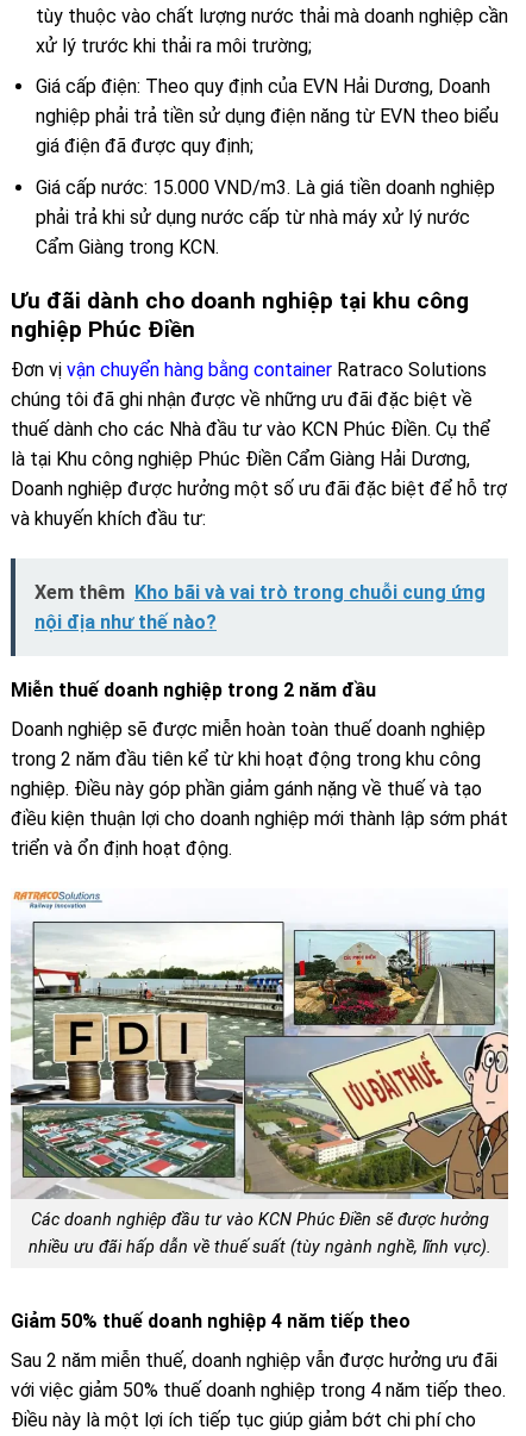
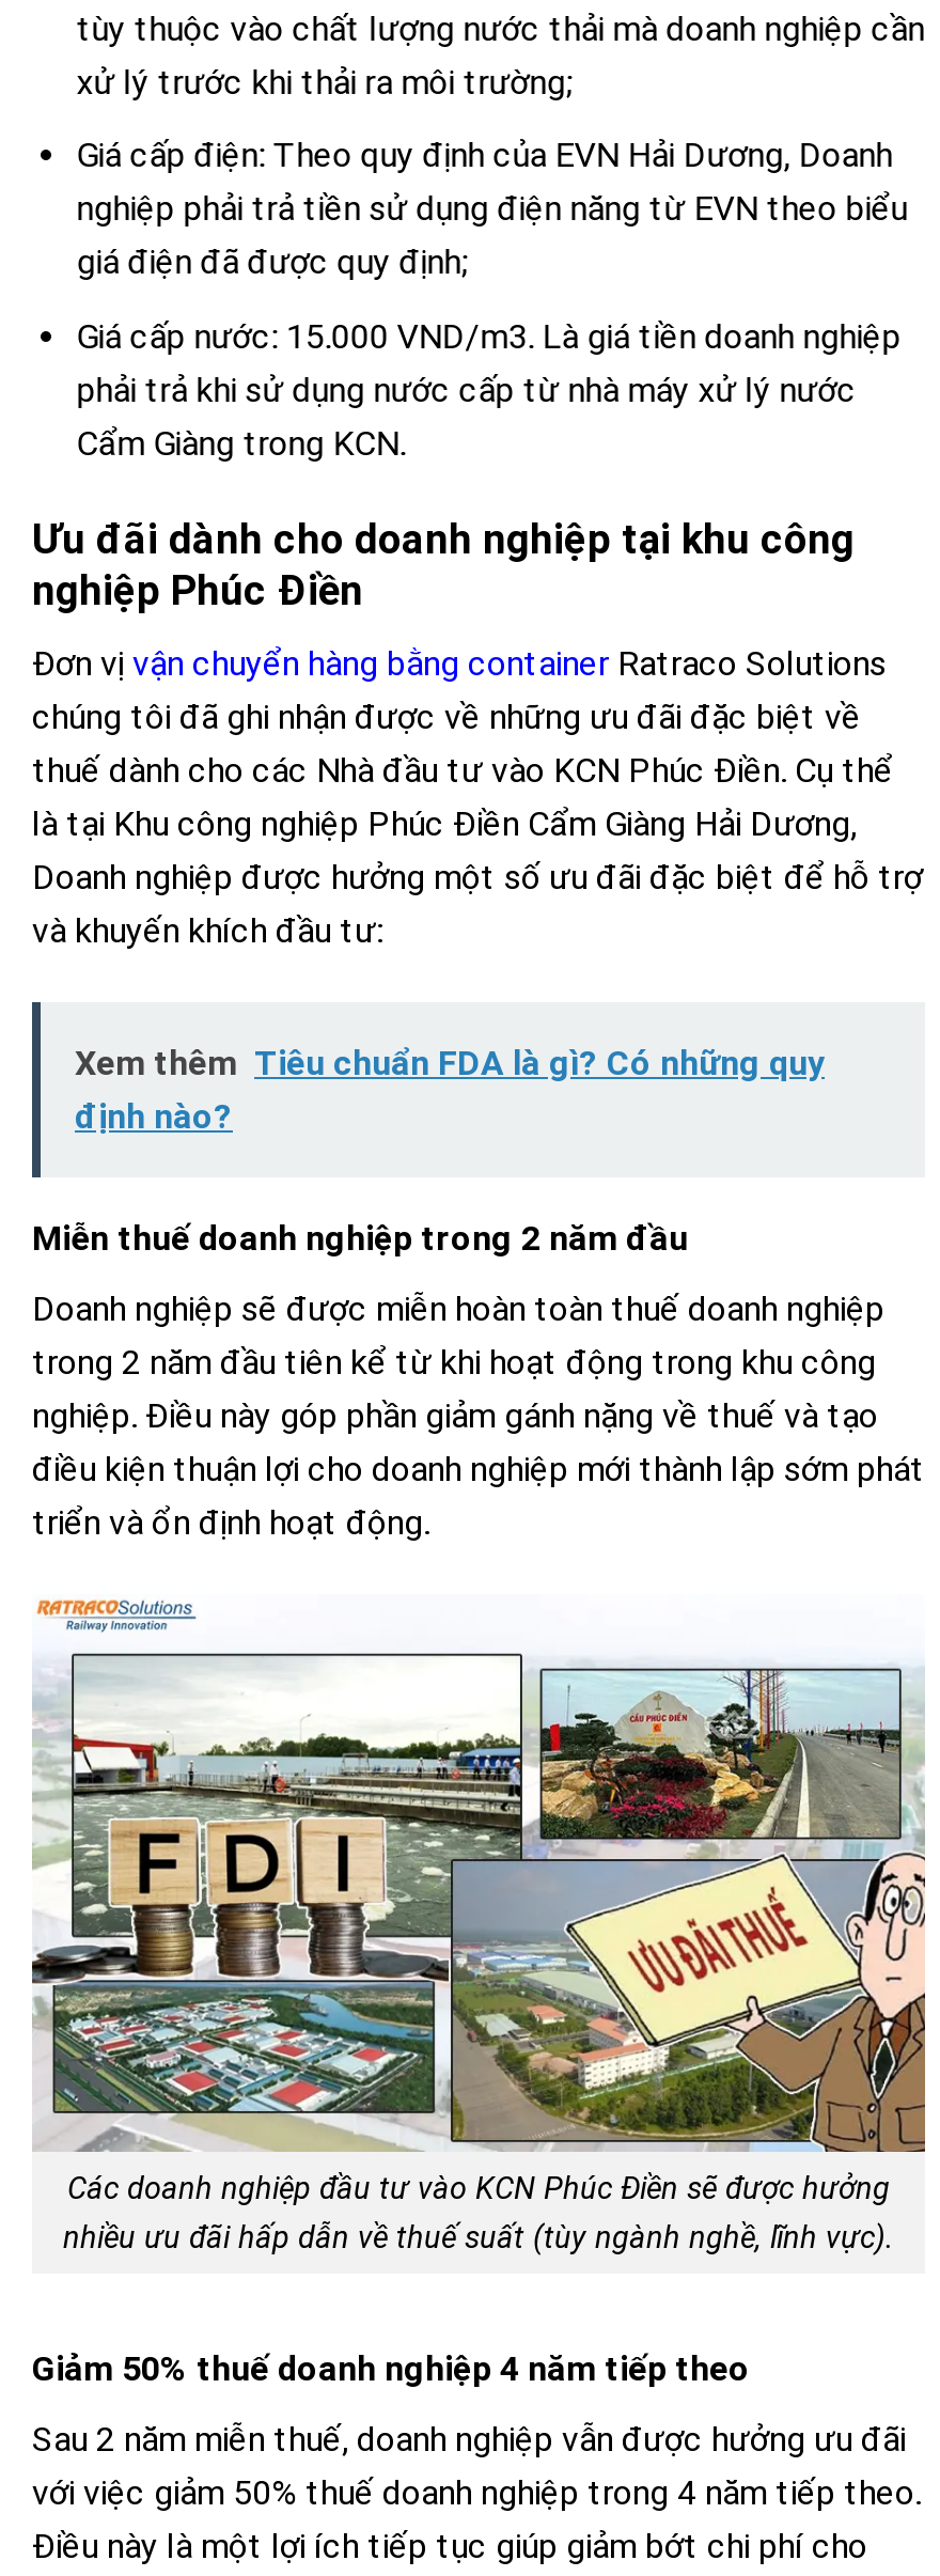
[35,581,486,634] Xem thêm Kho bãi và vai trò trong chuỗi cung ứng | nội địa như thế nào? -> [75,1043,825,1137] Xem thêm Tiêu chuẩn FDA là gì? Có những quy | định nào?

